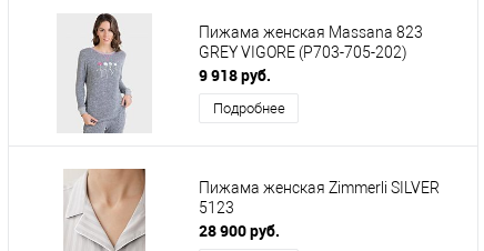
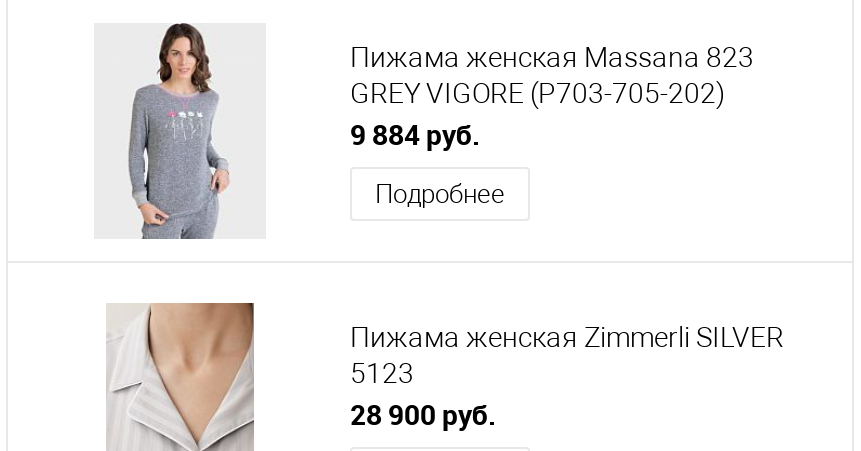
[199,64,271,86] 9 918 руб. -> [350,115,480,153] 9 884 руб.

